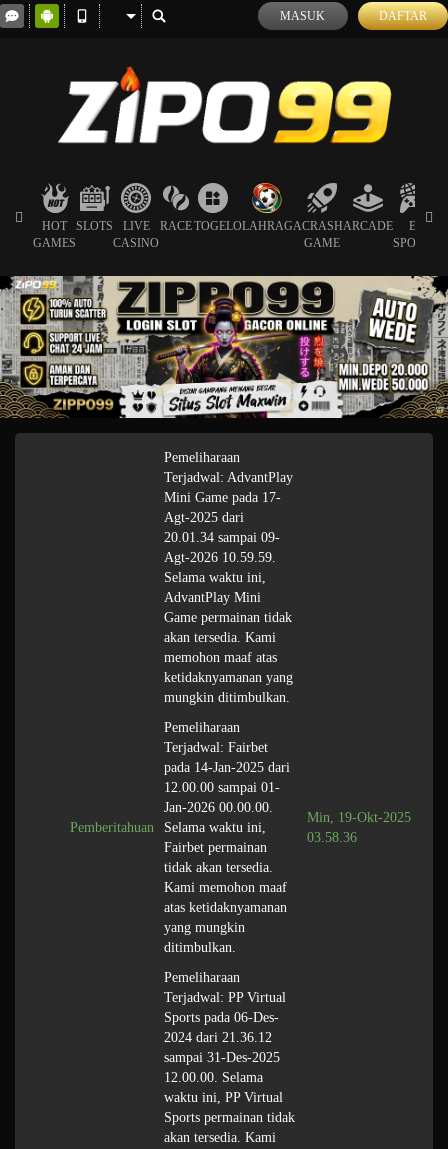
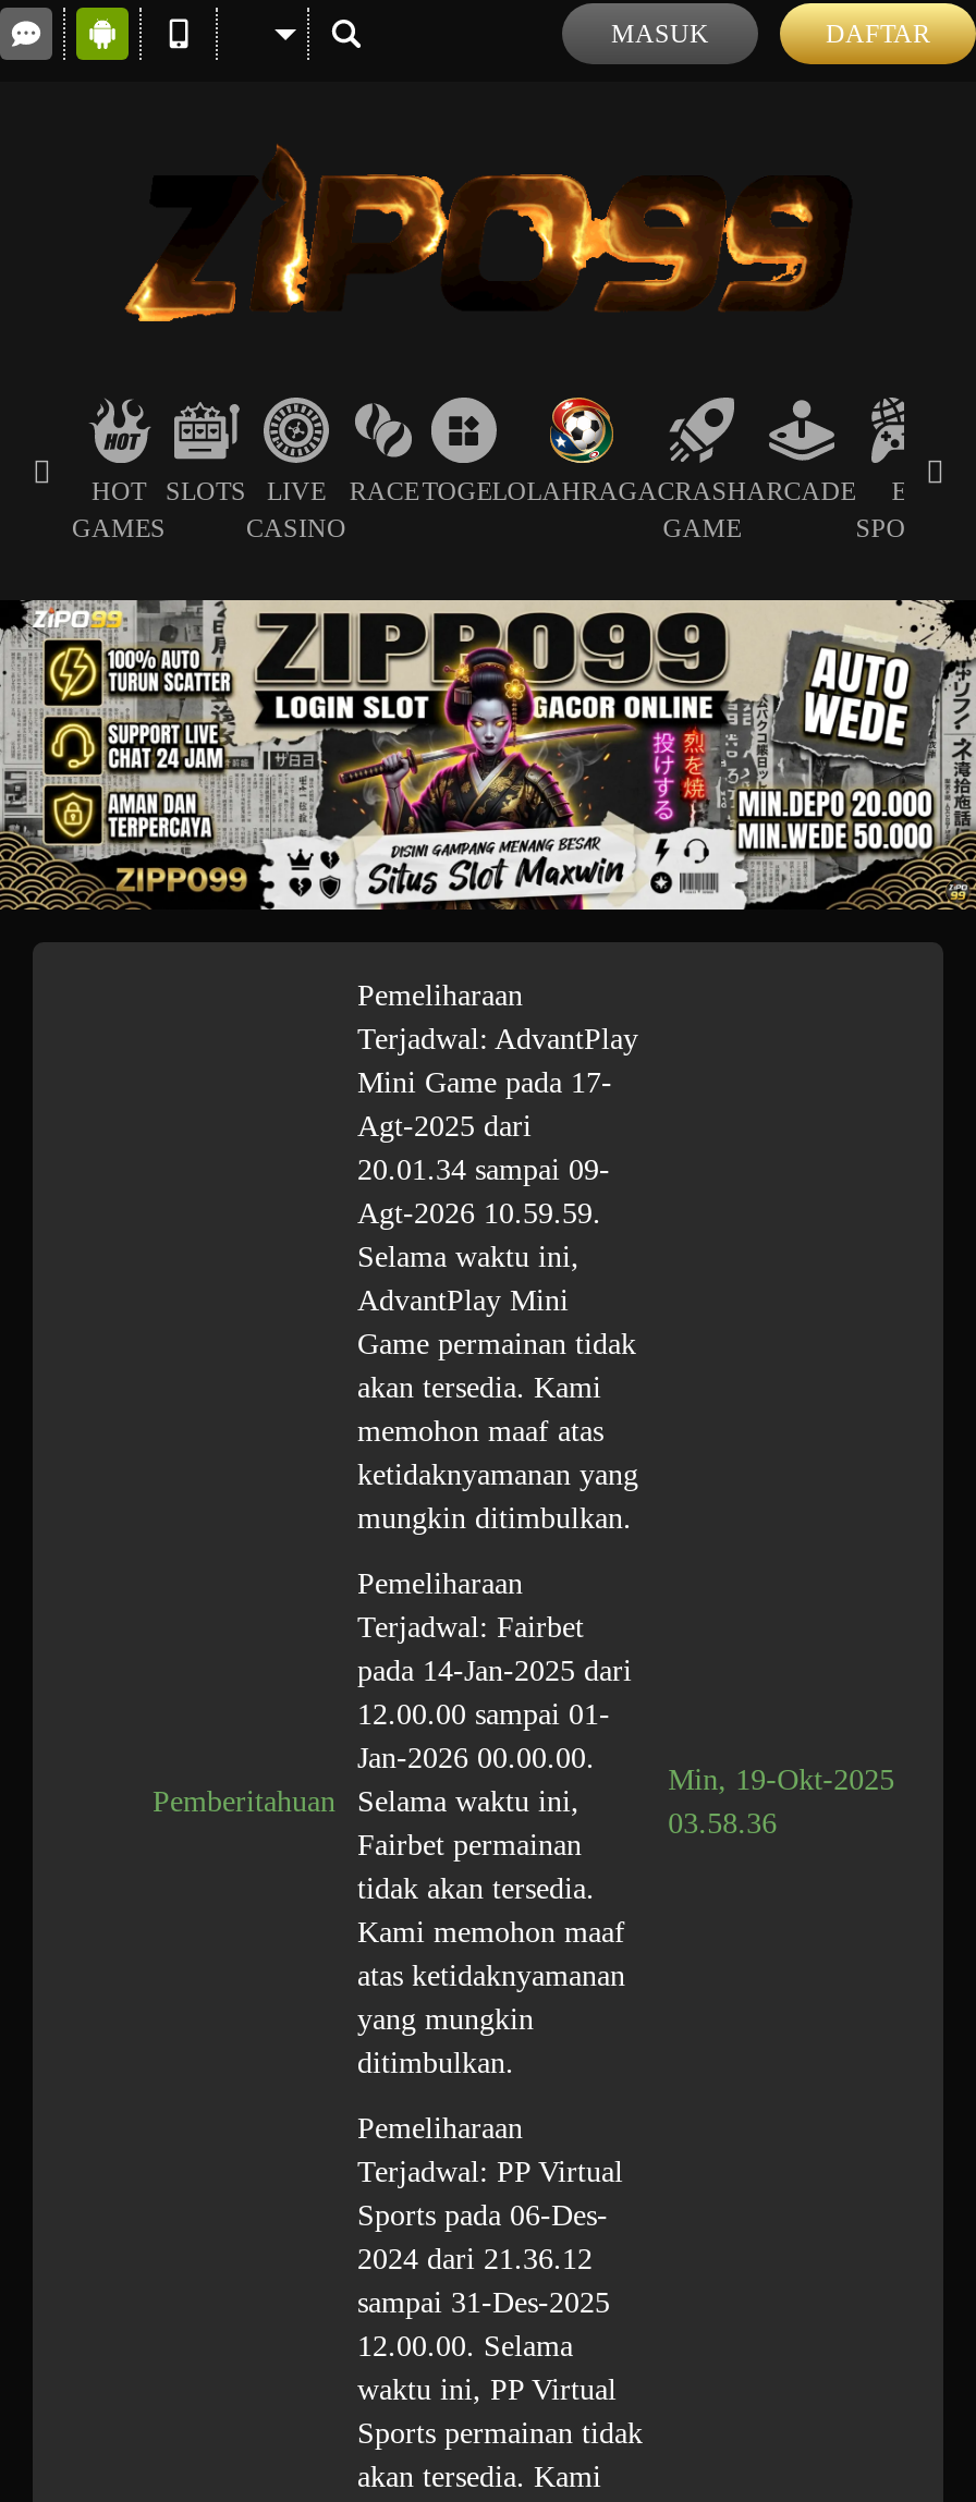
[58,66,392,148] [image] -> [124,147,854,324] [image]

